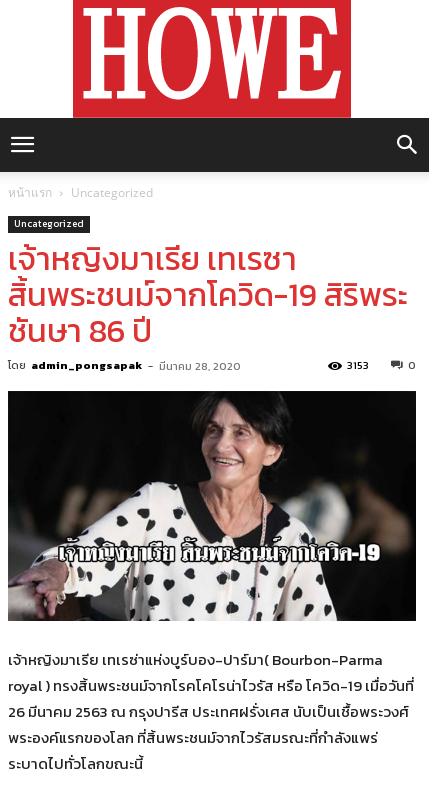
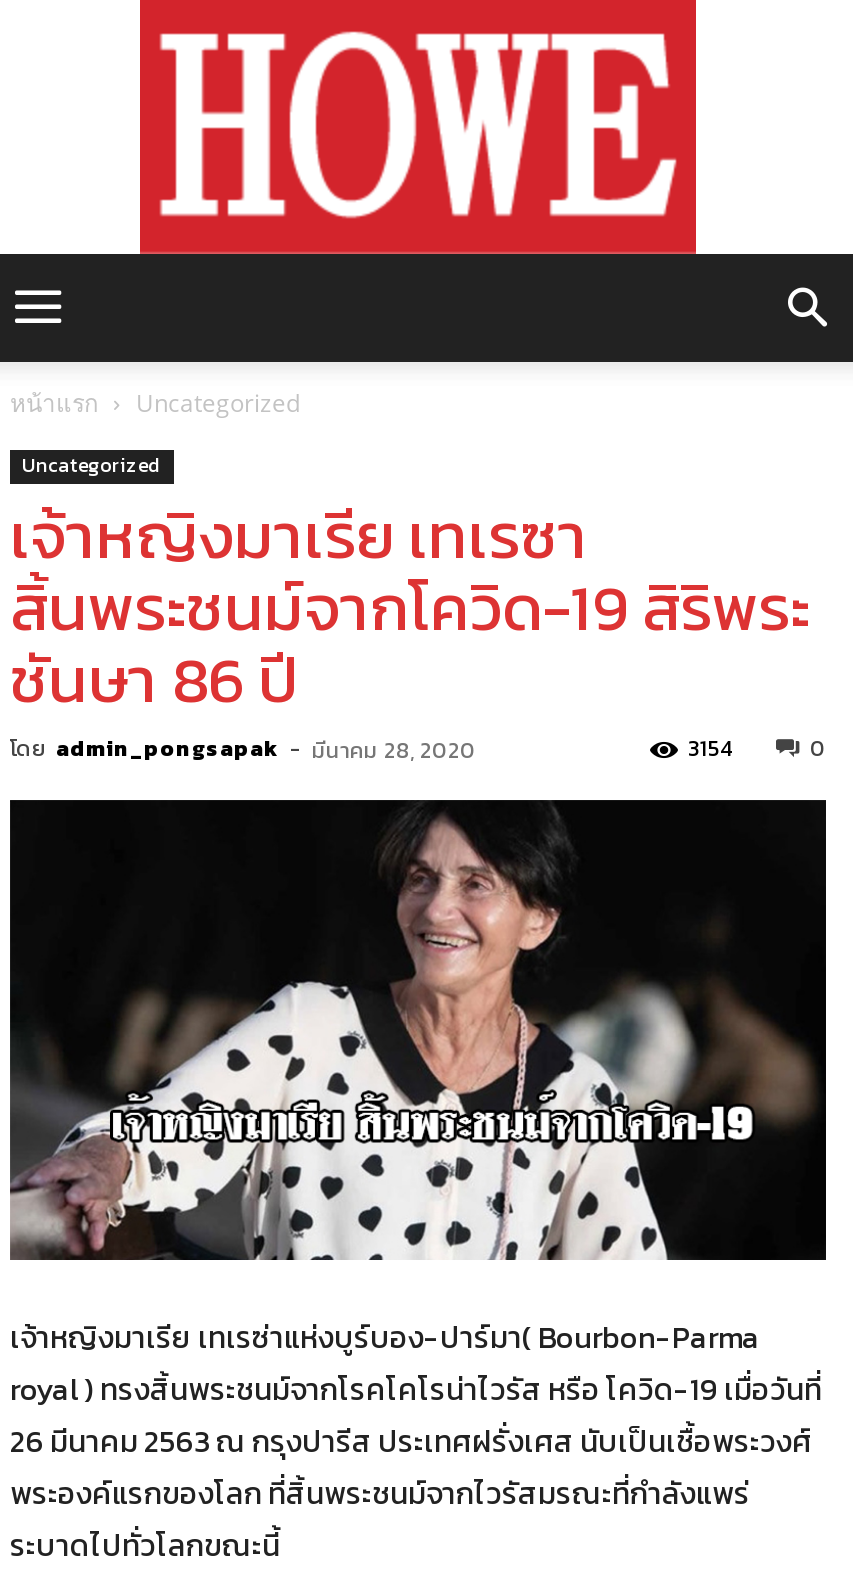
[347,357,369,373] 3153 -> [688,732,732,764] 3154

